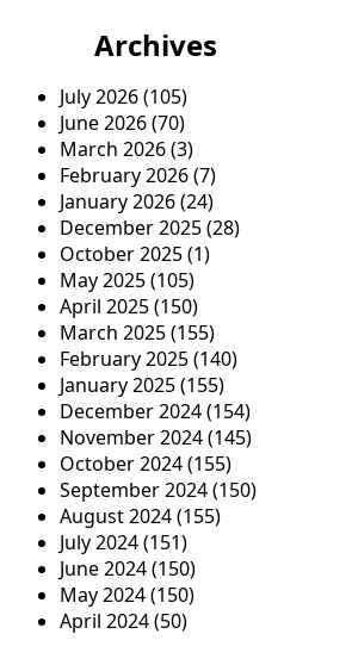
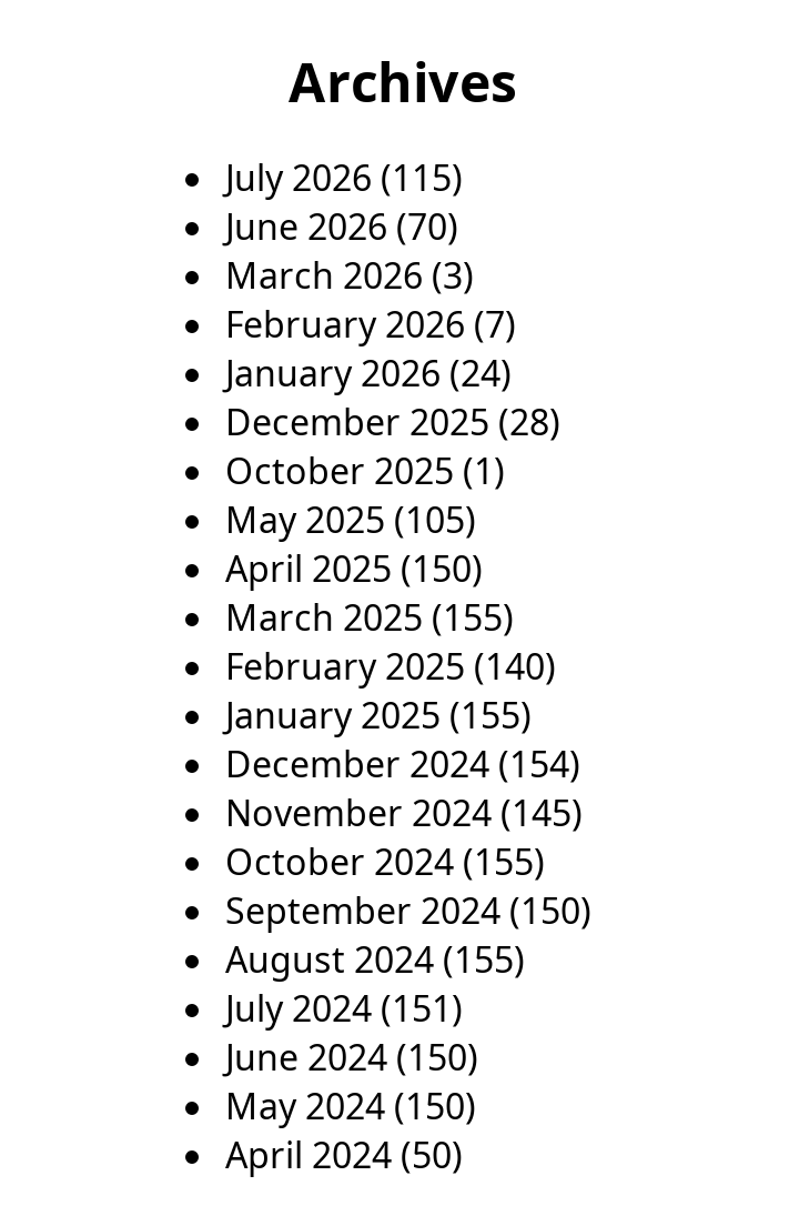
[60,83,187,110] July 2026 (105) -> [225,153,463,202] July 2026 (115)

